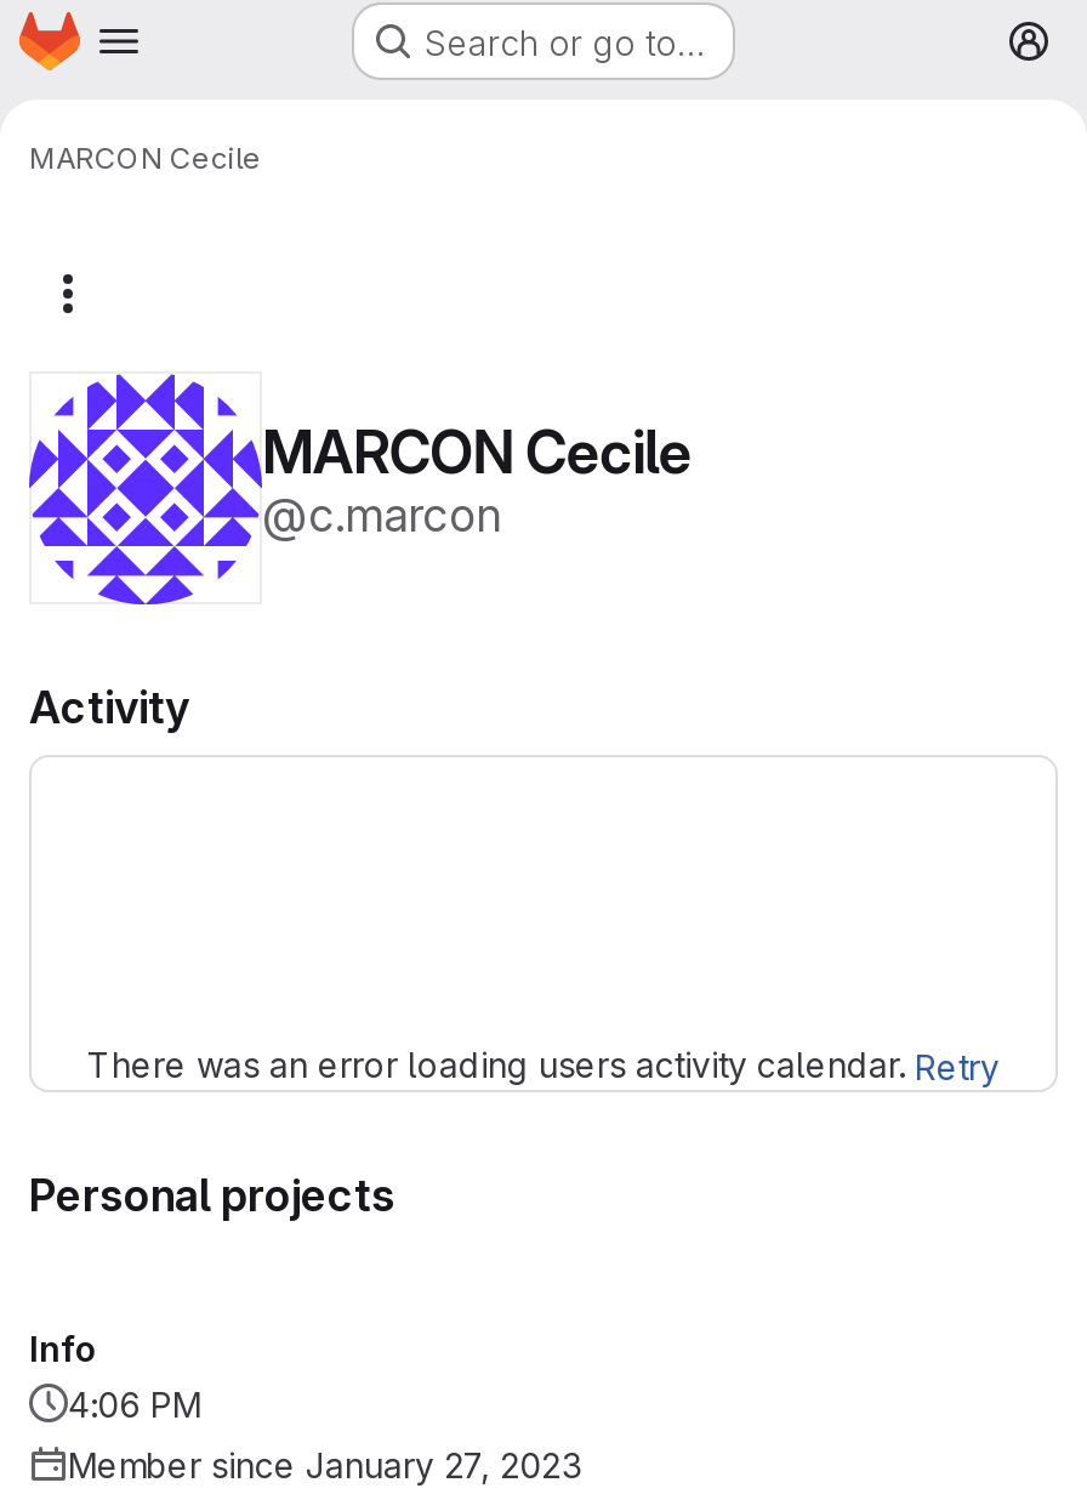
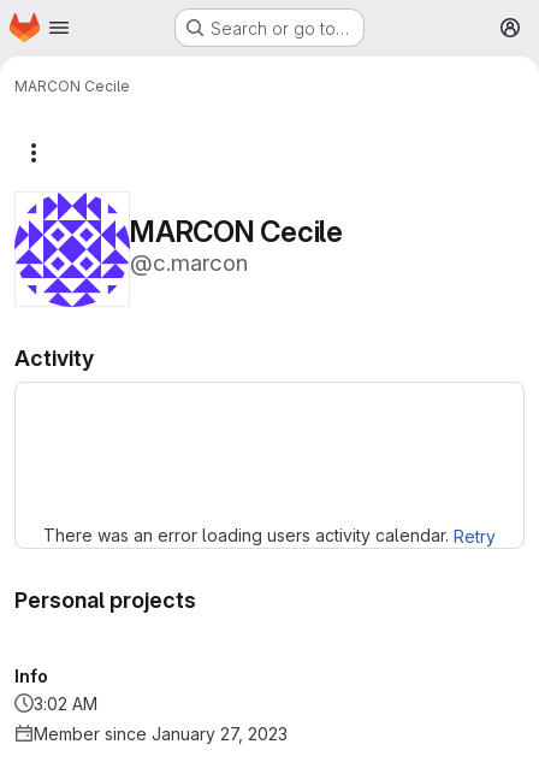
[68,1384,201,1425] 4:06 PM -> [34,693,97,714] 3:02 AM

